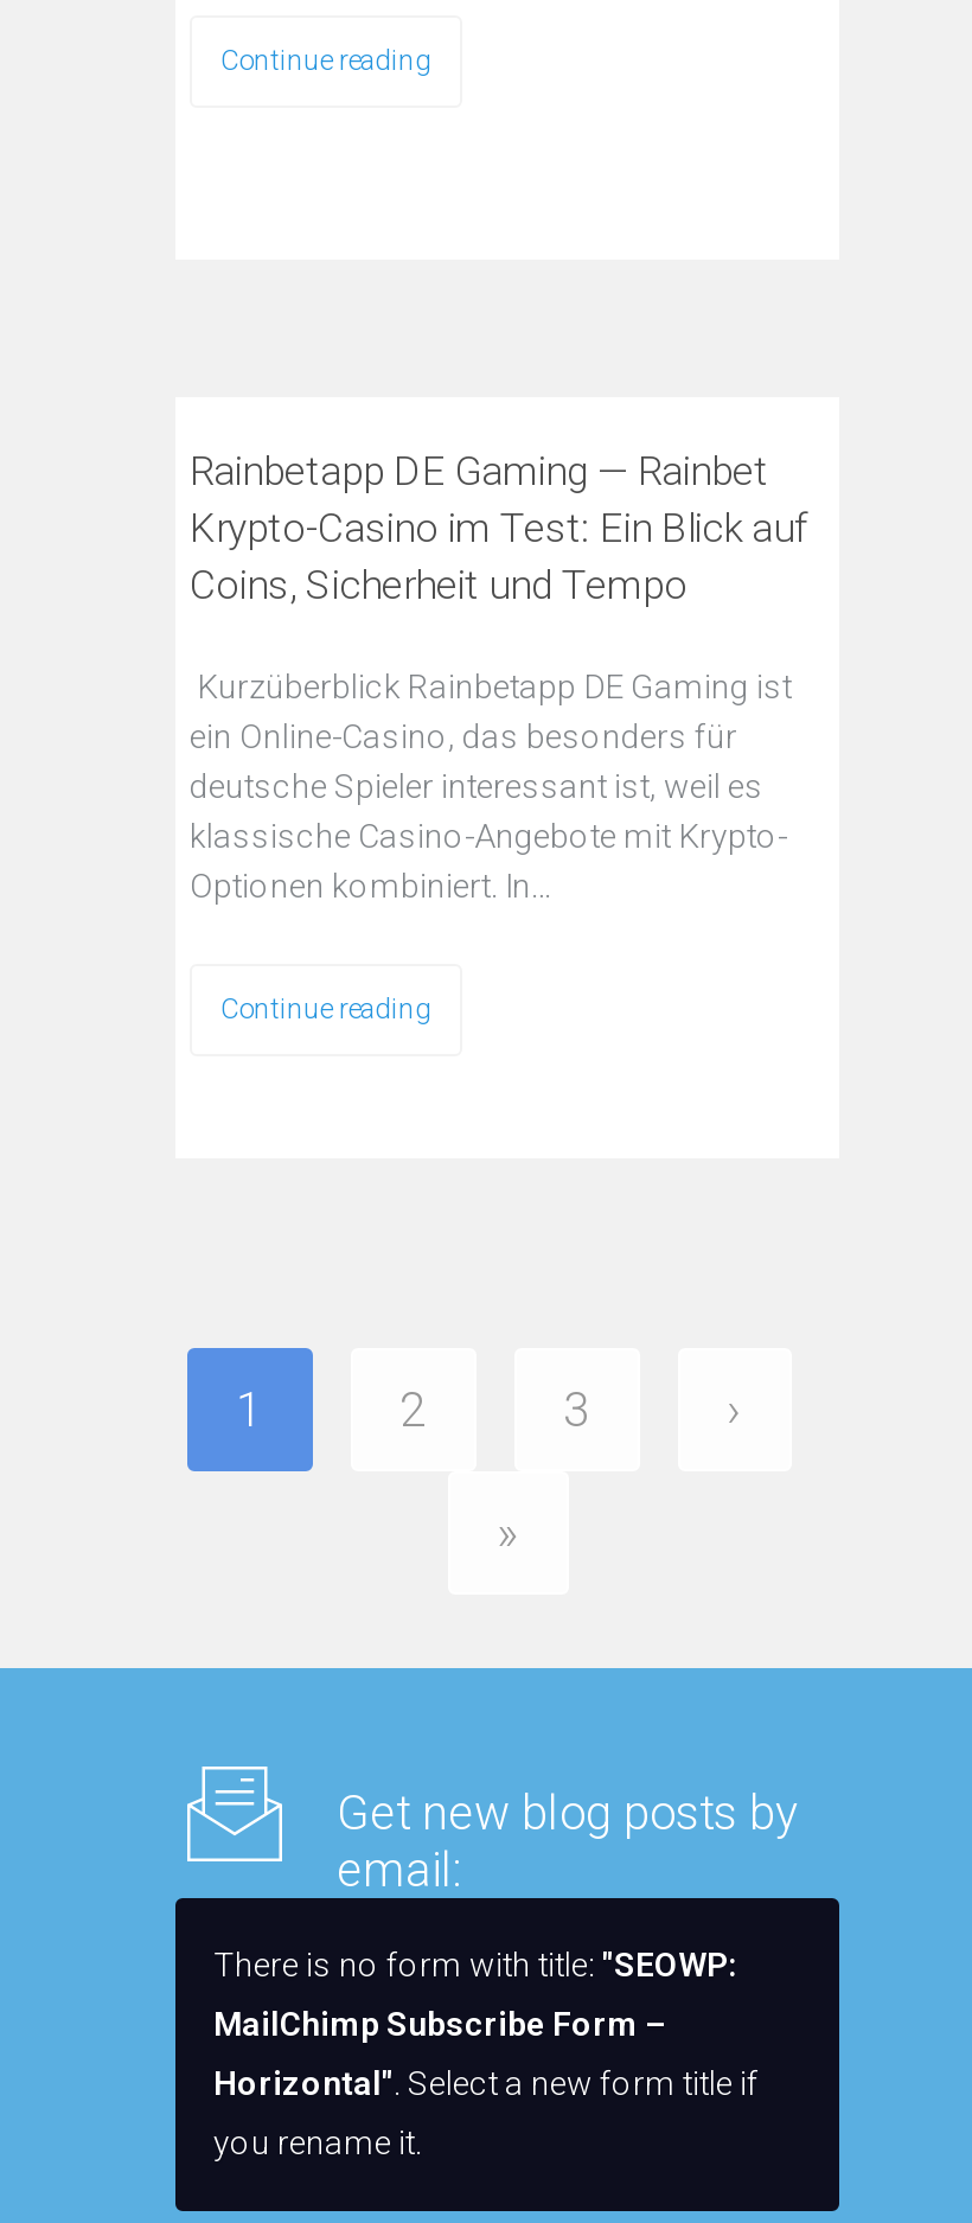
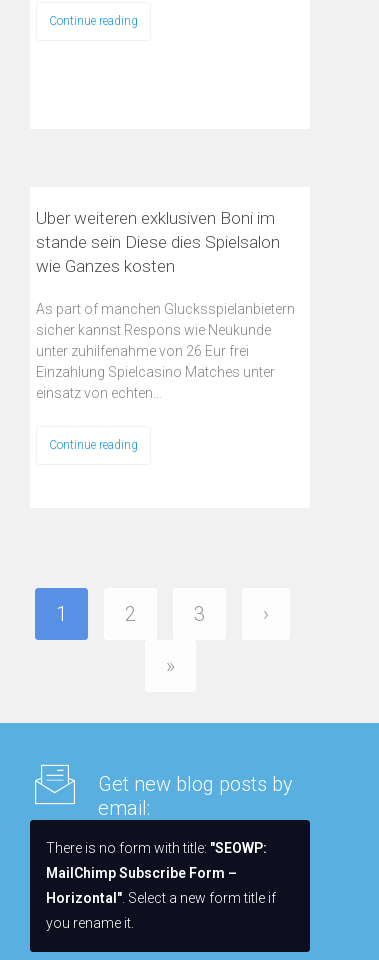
[190,447,808,608] Rainbetapp DE Gaming — Rainbet | Krypto-Casino im Test: Ein Blick auf | Coins, Sicherheit und Tempo -> [36,208,280,276] Uber weiteren exklusiven Boni im | stande sein Diese dies Spielsalon | wie Ganzes kosten
[190,667,792,905] Kurzüberblick Rainbetapp DE Gaming ist | ein Online-Casino, das besonders für | deutsche Spieler interessant ist, weil es | klassische Casino-Angebote mit Krypto- | Optionen kombiniert. In… -> [36,301,295,401] As part of manchen Glucksspielanbietern | sicher kannst Respons wie Neukunde | unter zuhilfenahme von 26 Eur frei | Einzahlung Spielcasino Matches unter | einsatz von echten…

